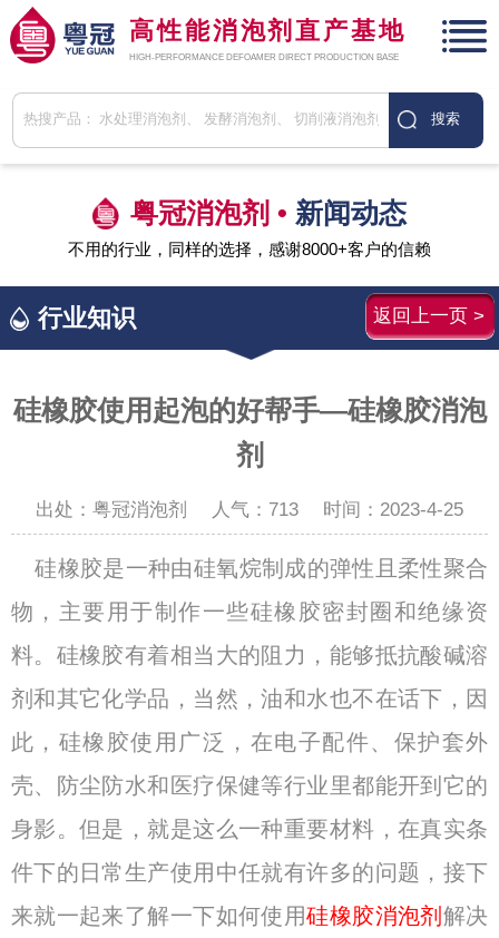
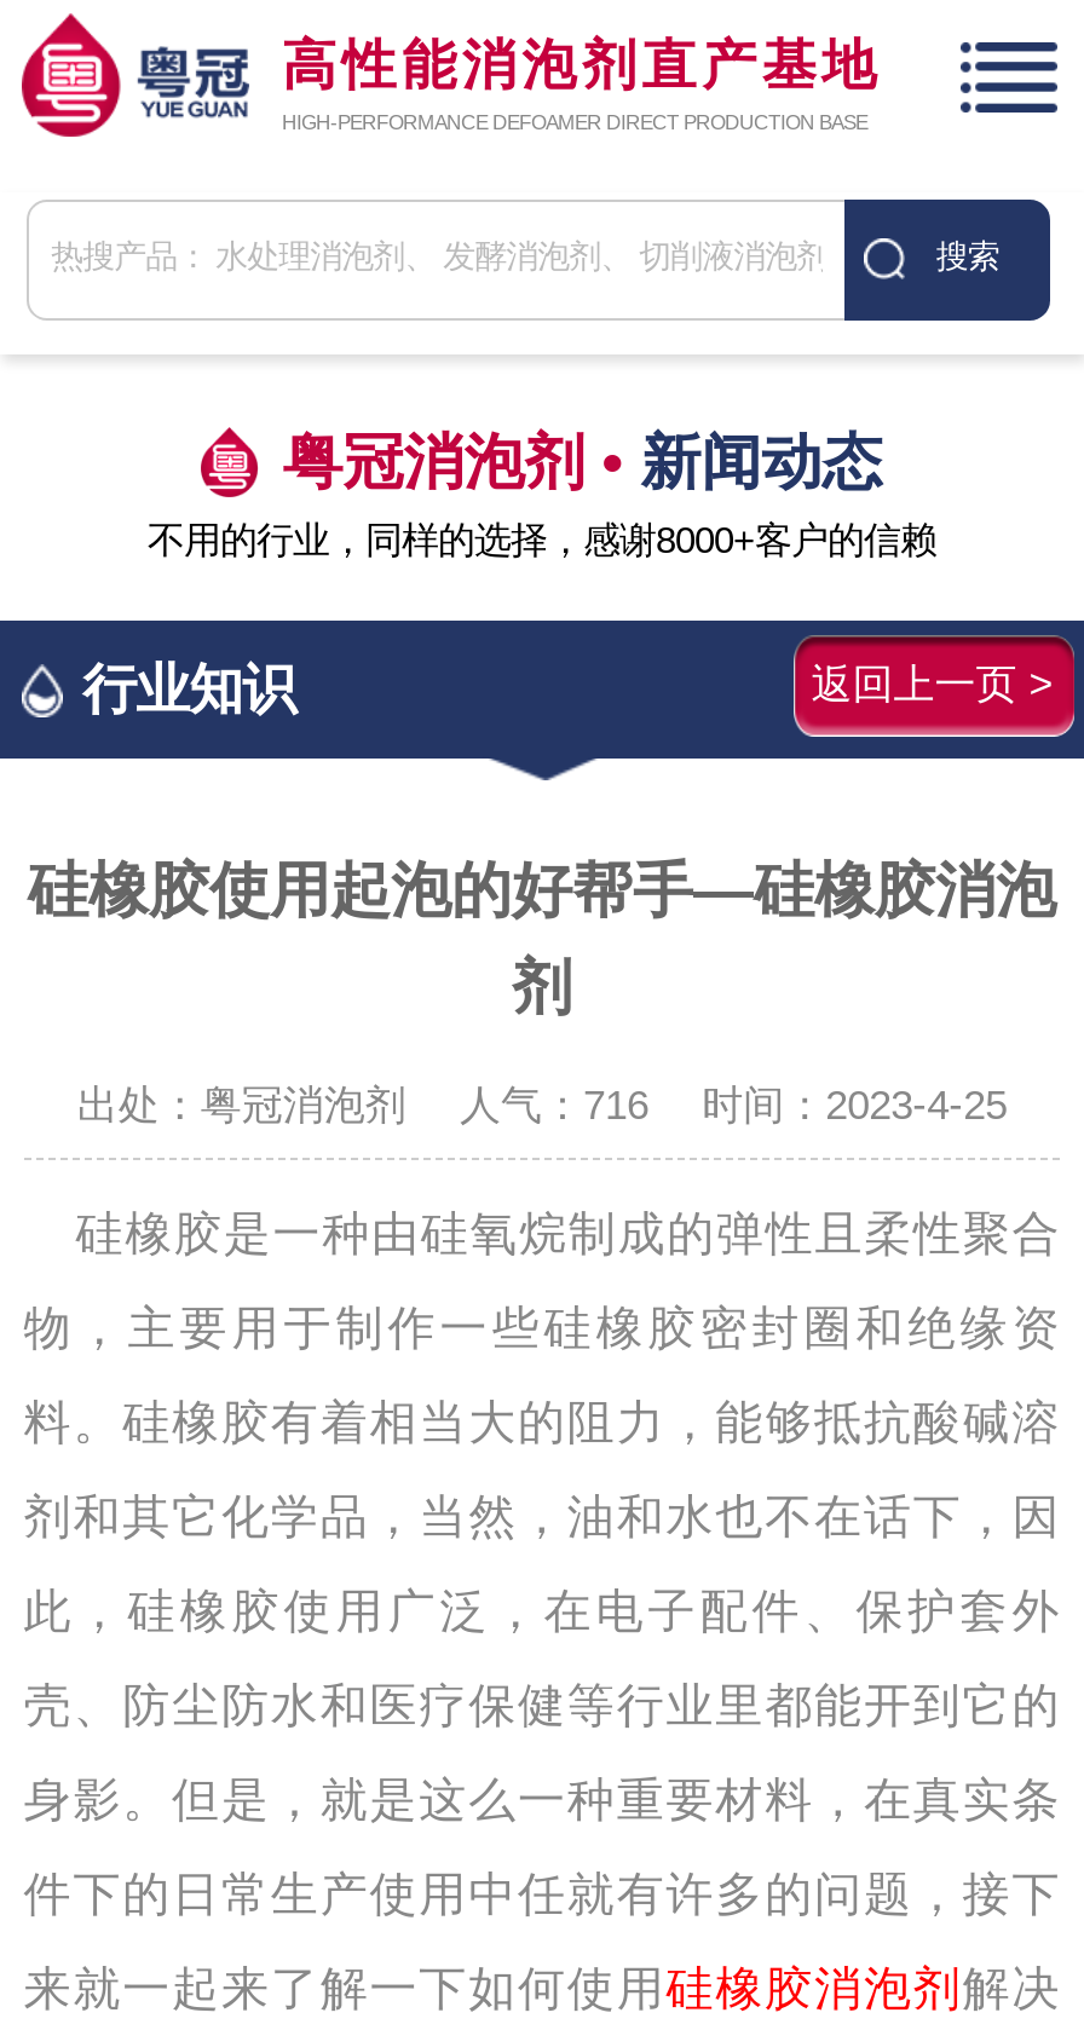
[36,499,463,520] 出处：粤冠消泡剂 人气：713 时间：2023-4-25 -> [77,1082,1007,1128] 出处：粤冠消泡剂 人气：716 时间：2023-4-25

